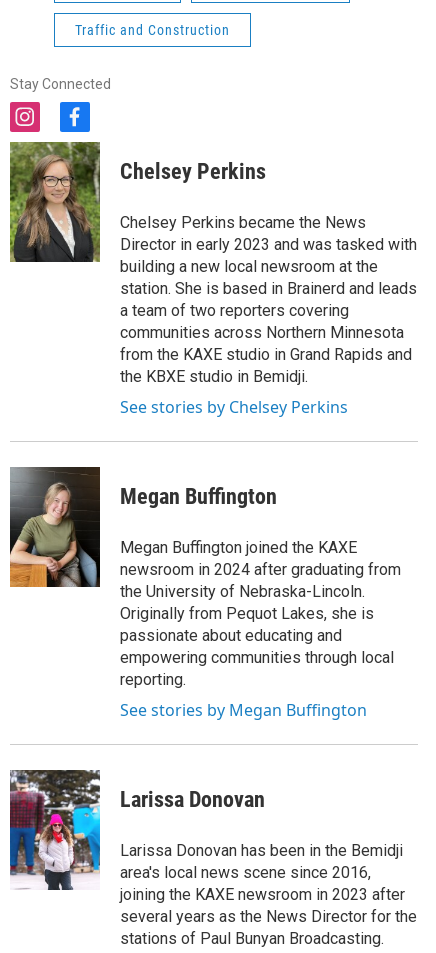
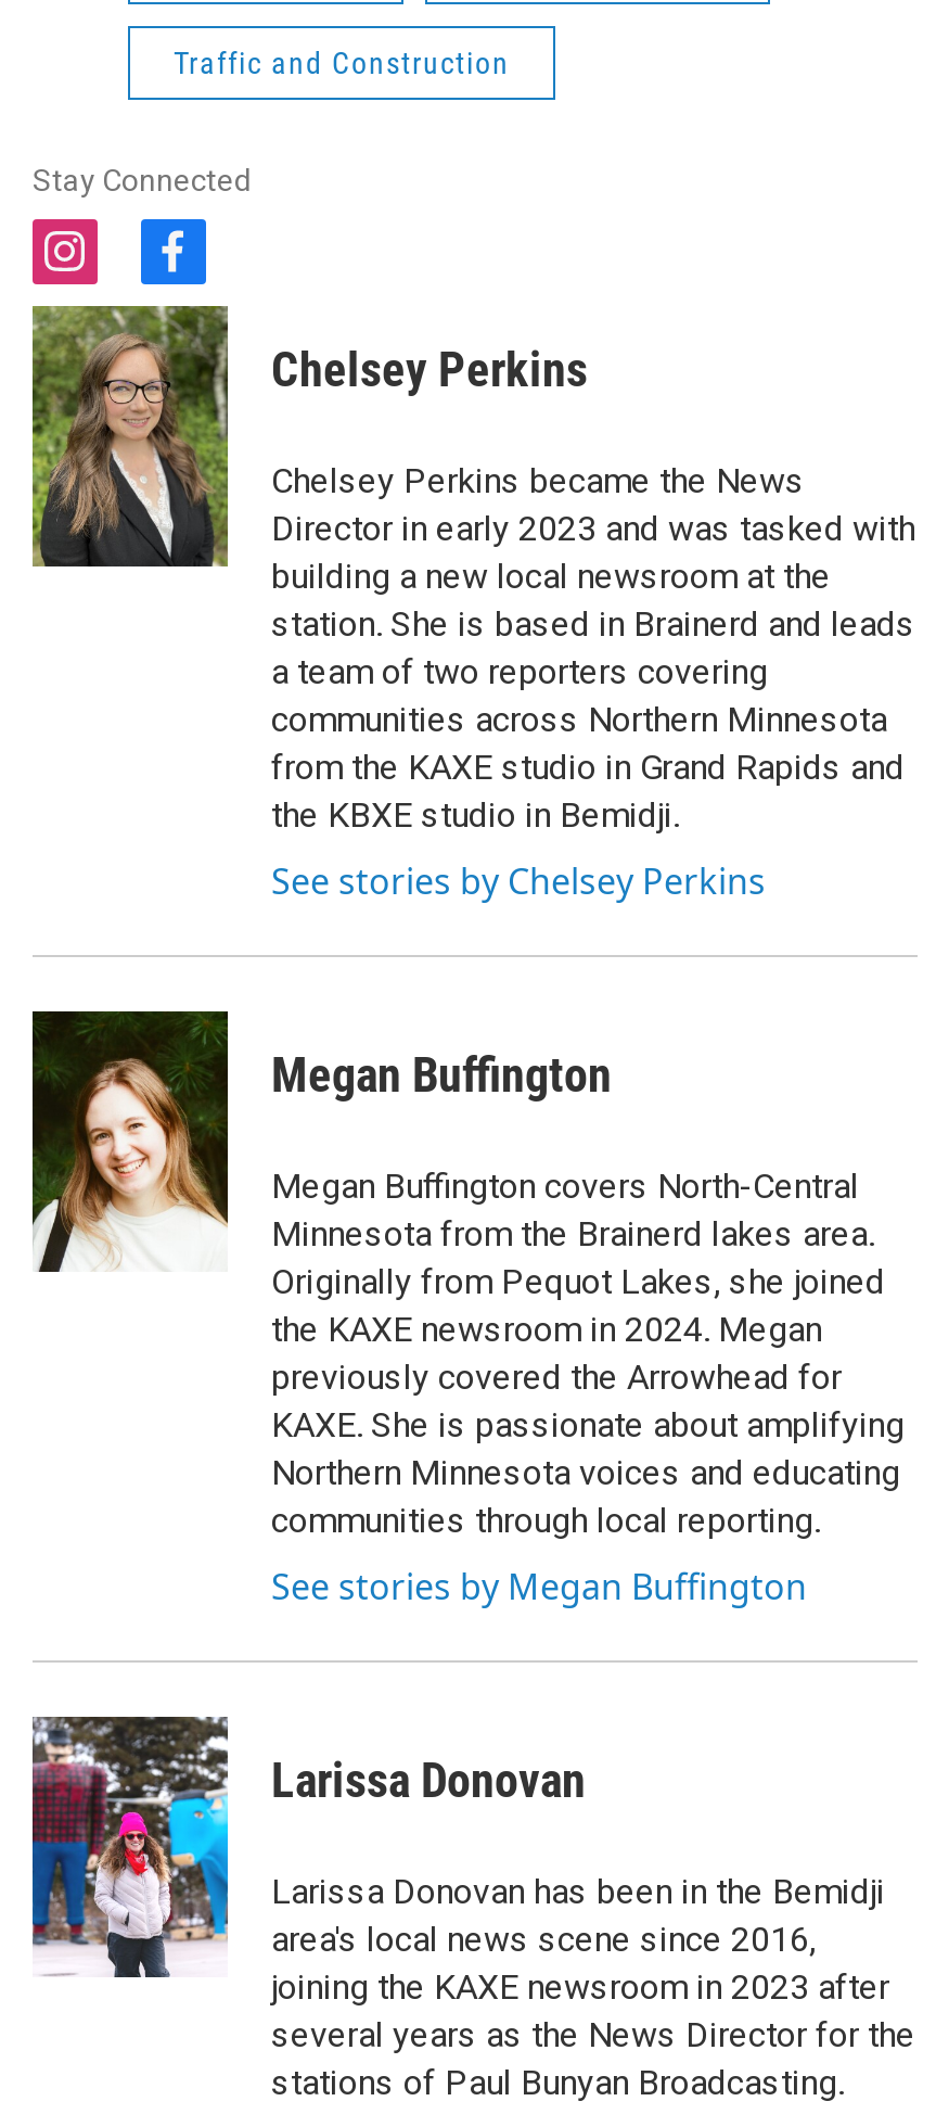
[9,466,401,688] [image] | Megan Buffington joined the KAXE | newsroom in 2024 after graduating from | the University of Nebraska-Lincoln. | Originally from Pequot Lakes, she is | passionate about educating and | empowering communities through local | reporting. -> [33,1009,905,1540] [image] | Megan Buffington covers North-Central | Minnesota from the Brainerd lakes area. | Originally from Pequot Lakes, she joined | the KAXE newsroom in 2024. Megan | previously covered the Arrowhead for | KAXE. She is passionate about amplifying | Northern Minnesota voices and educating | communities through local reporting.

